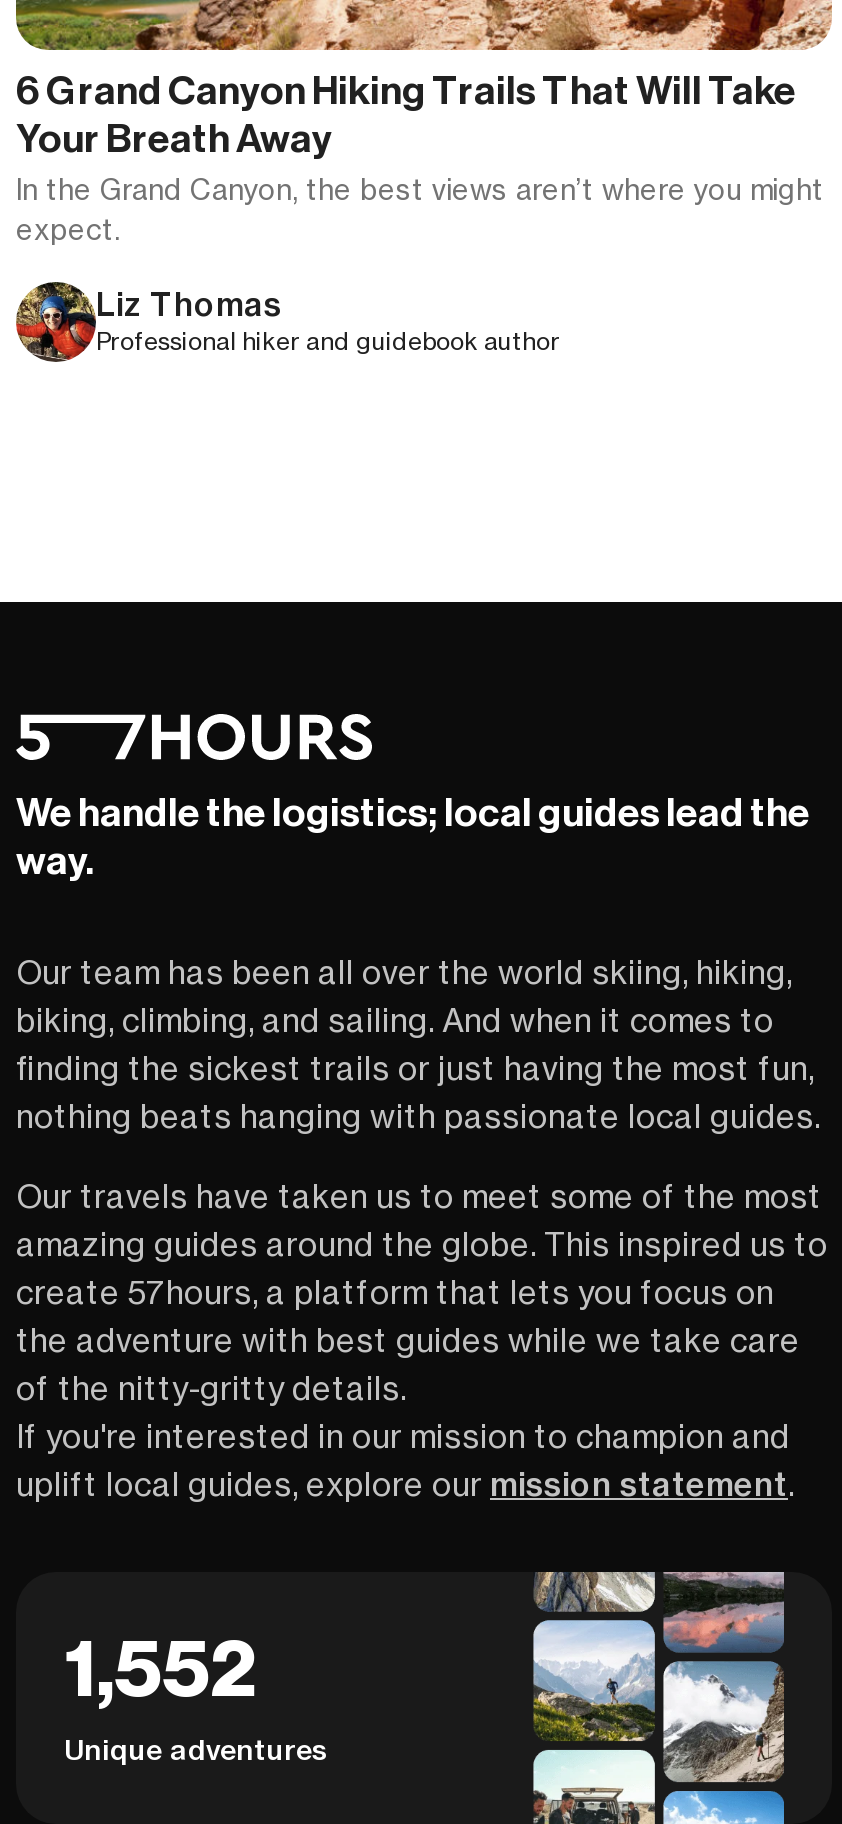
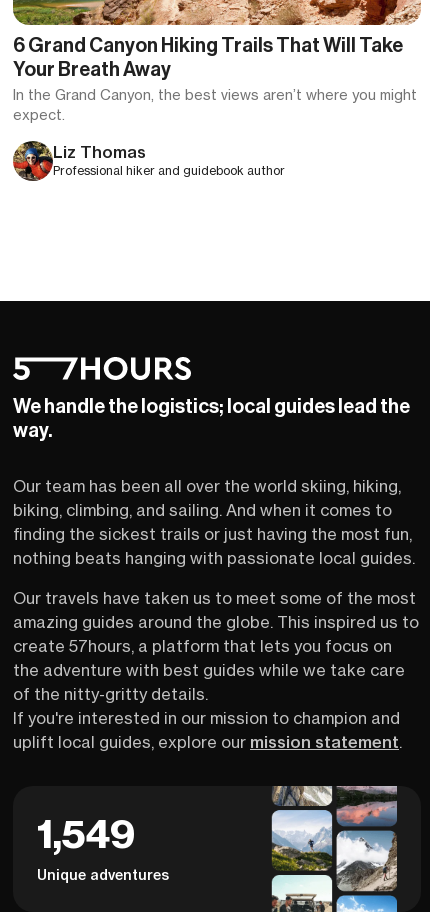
[64,1622,256,1718] 1,552 -> [37,811,135,859] 1,549

